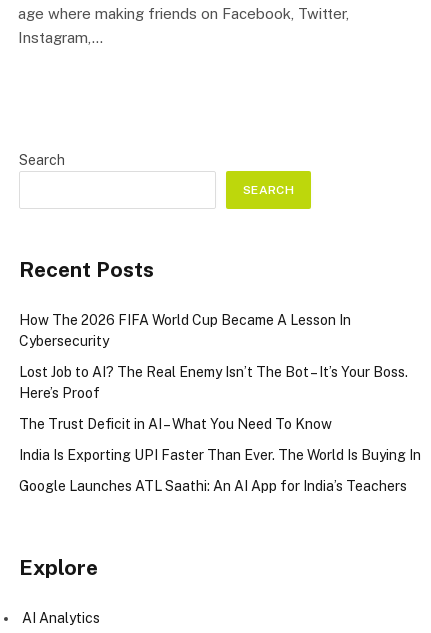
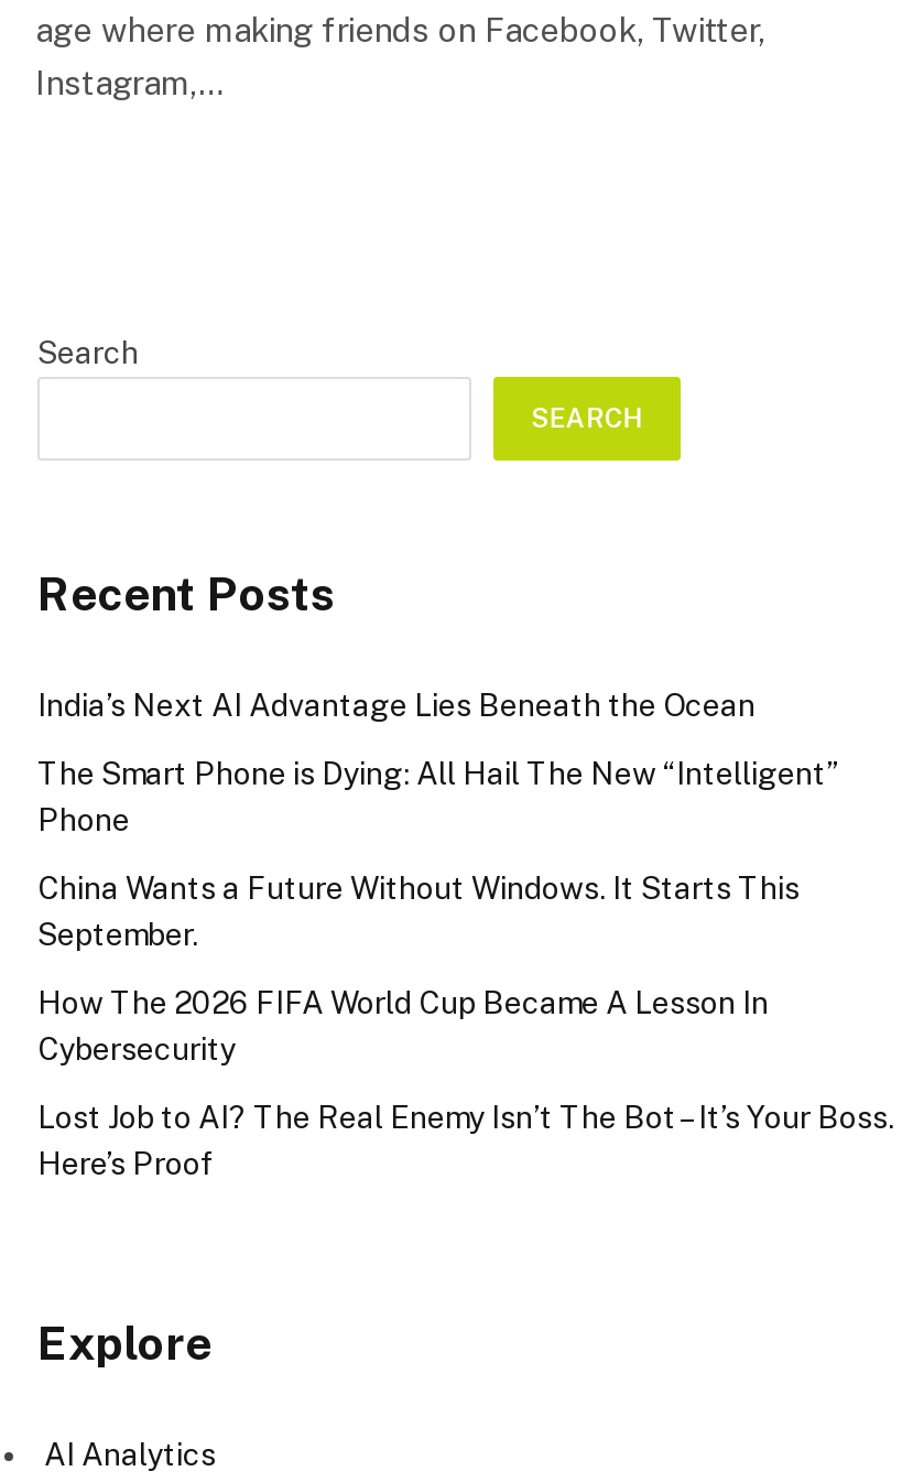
none -> [37,687,839,951] India’s Next AI Advantage Lies Beneath the Ocean | The Smart Phone is Dying: All Hail The New “Intelligent” | Phone | China Wants a Future Without Windows. It Starts This | September.
moved [19,312,408,401] -> [37,984,894,1181]: How The 2026 FIFA World Cup Became A Lesson In | Cybersecurity | Lost Job to AI? The Real Enemy Isn’t The Bot – It’s Your Boss. | Here’s Proof
[19,416,421,494] The Trust Deficit in AI – What You Need To Know | India Is Exporting UPI Faster Than Ever. The World Is Buying In | Google Launches ATL Saathi: An AI App for India’s Teachers -> none

